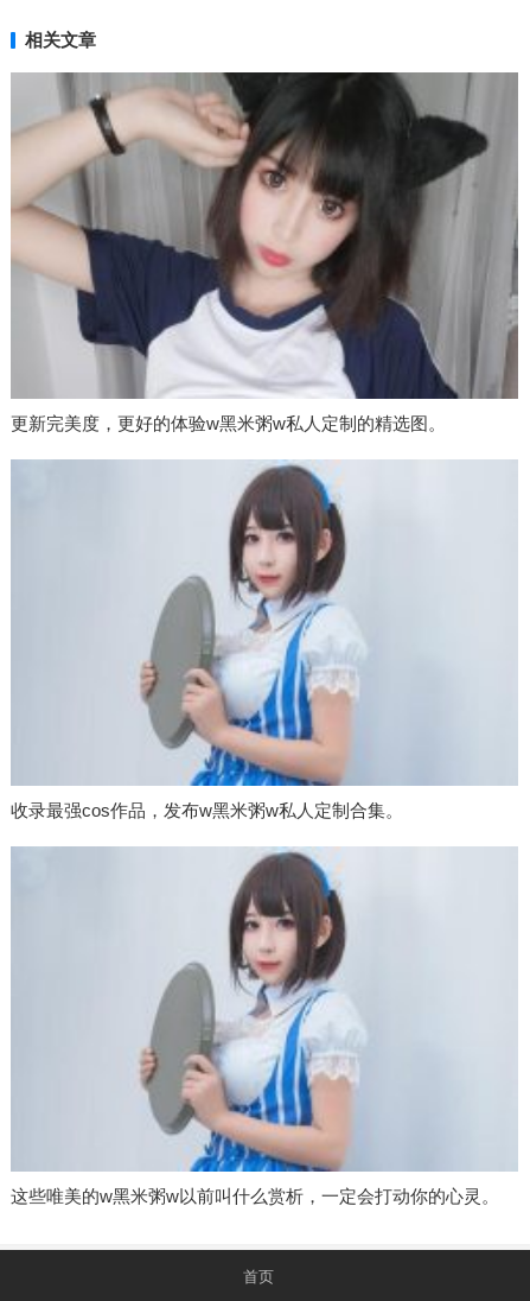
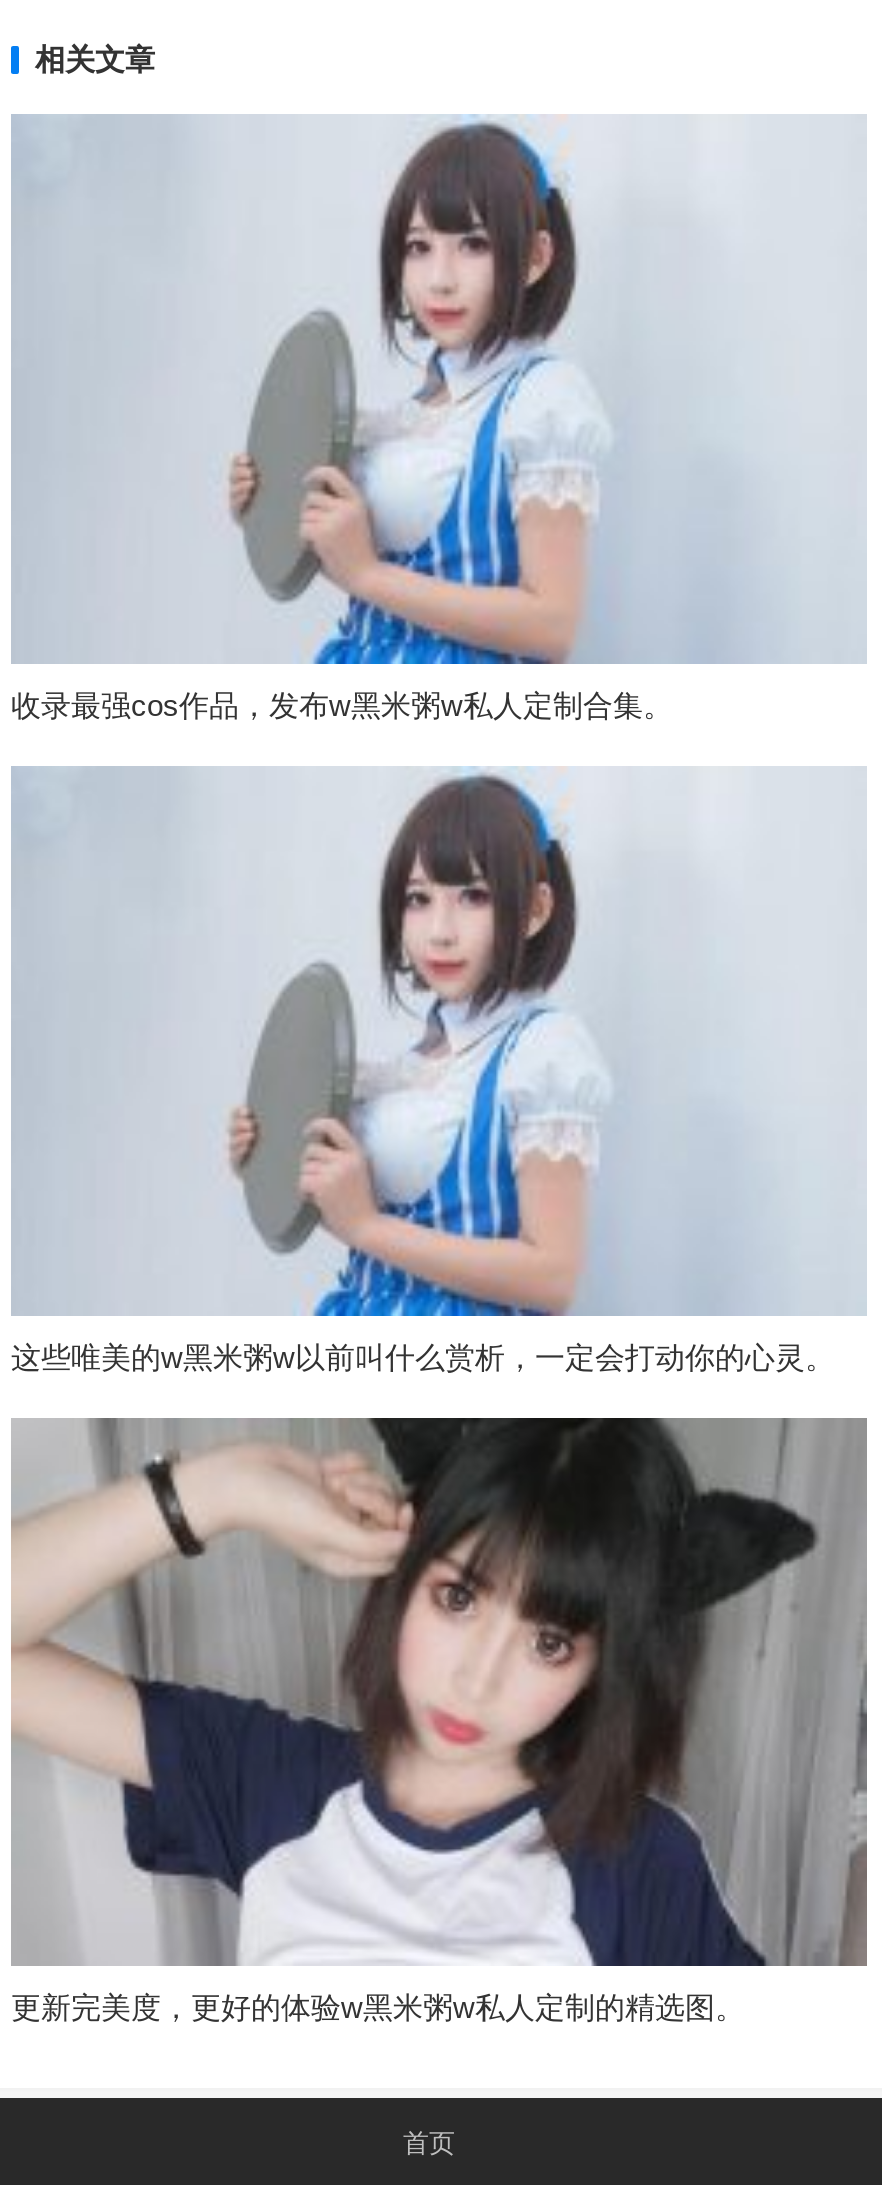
moved [11,71,519,433] -> [11,1416,869,2024]: [image] | 更新完美度，更好的体验w黑米粥w私人定制的精选图。
moved [11,458,499,1206] -> [11,112,835,1373]: [image] | 收录最强cos作品，发布w黑米粥w私人定制合集。 | 这些唯美的w黑米粥w以前叫什么赏析，一定会打动你的心灵。

